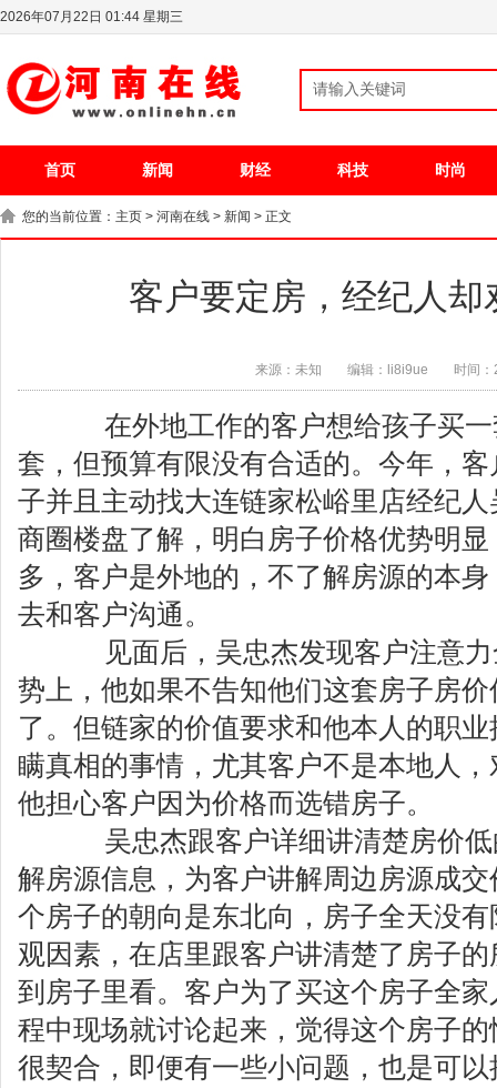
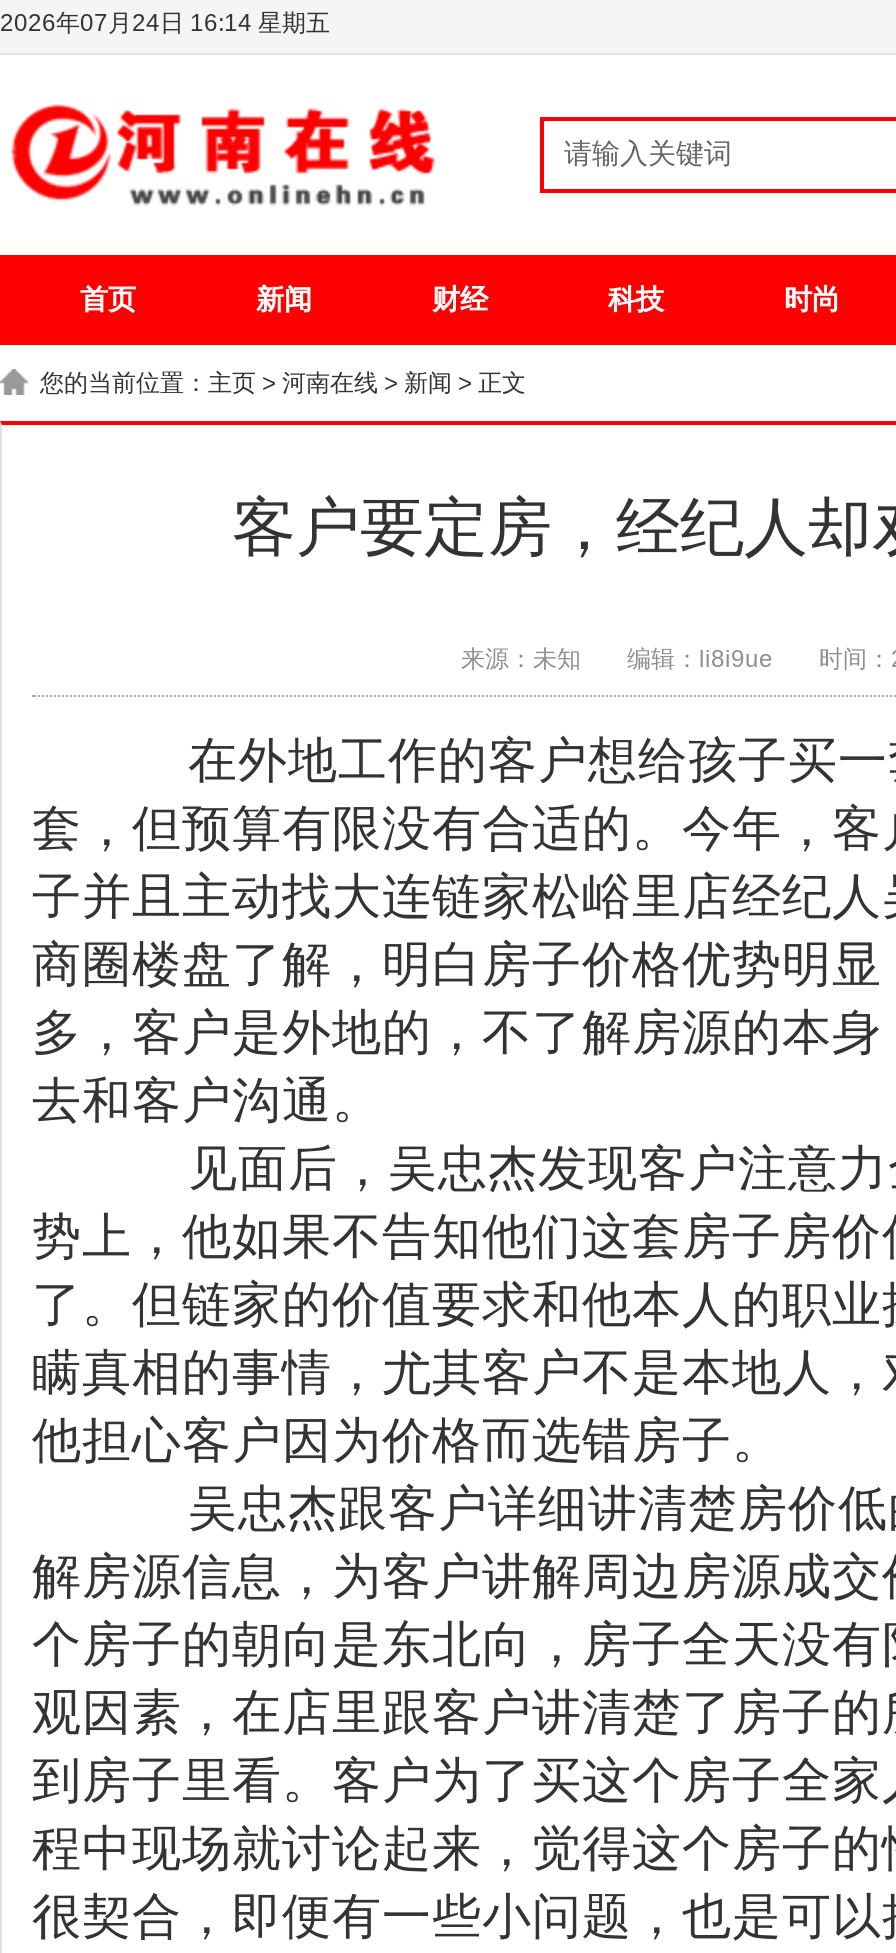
[0,9,183,24] 2026年07月22日 01:44 星期三 -> [0,9,330,37] 2026年07月24日 16:14 星期五

